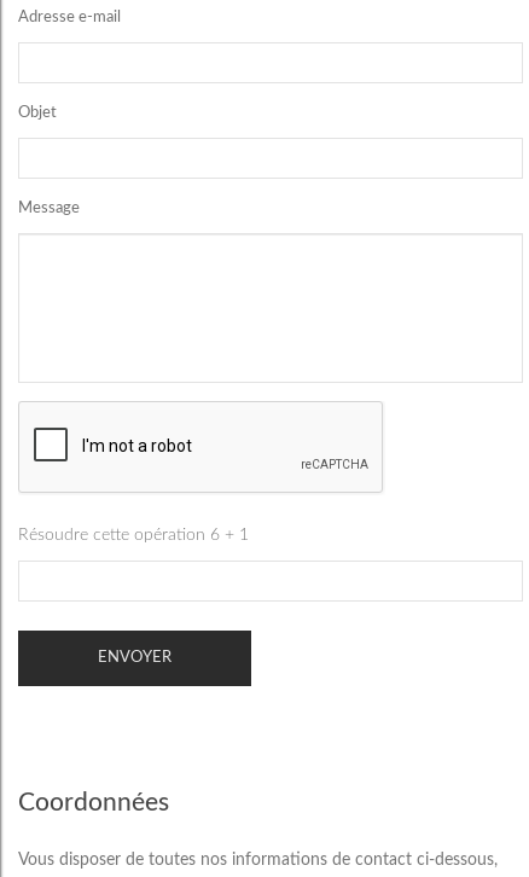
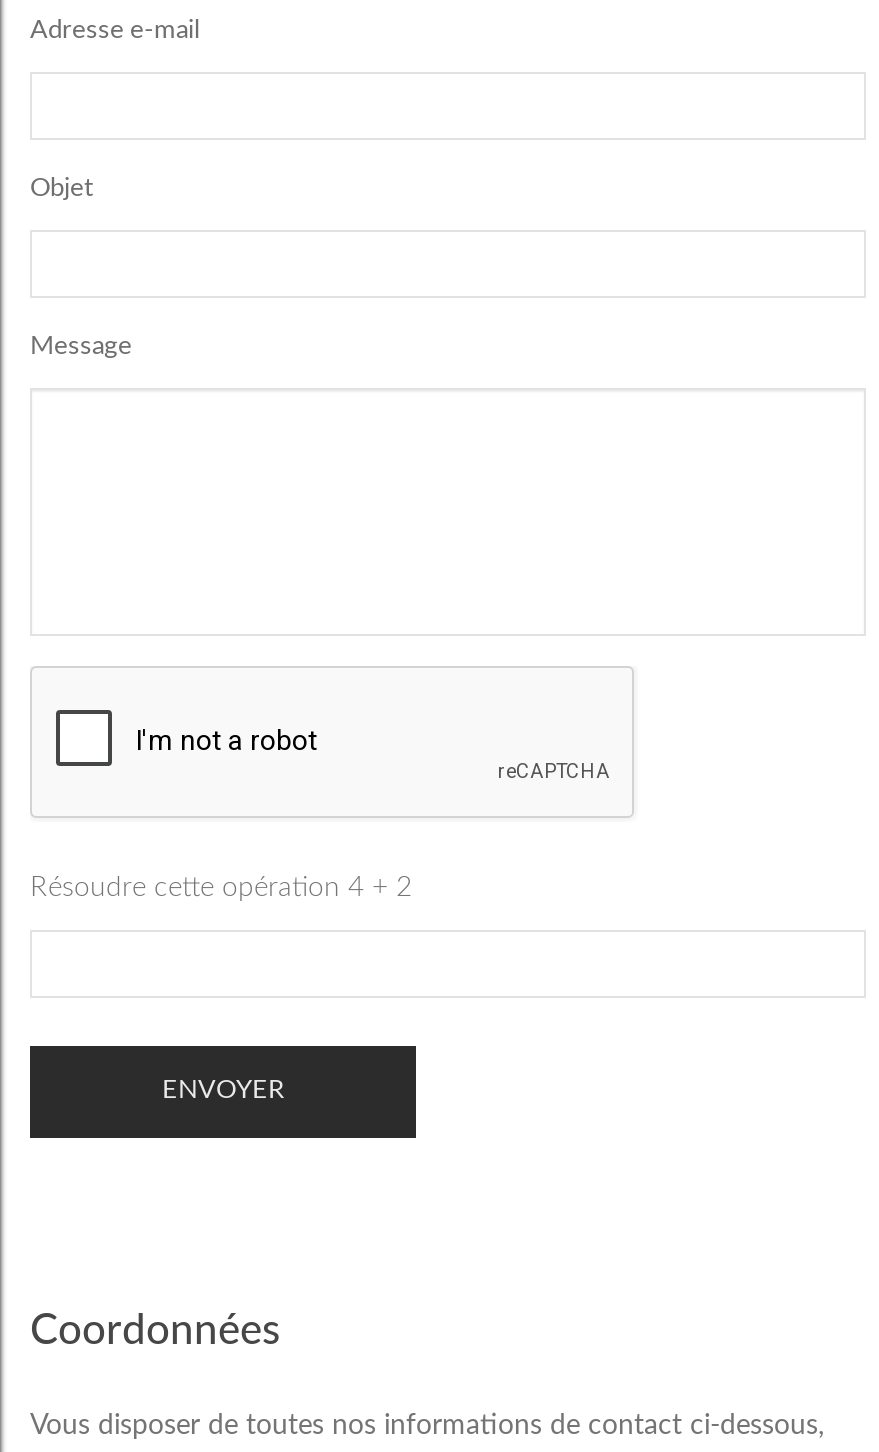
[18,527,249,544] Résoudre cette opération 6 + 1 -> [30,875,412,903] Résoudre cette opération 4 + 2

